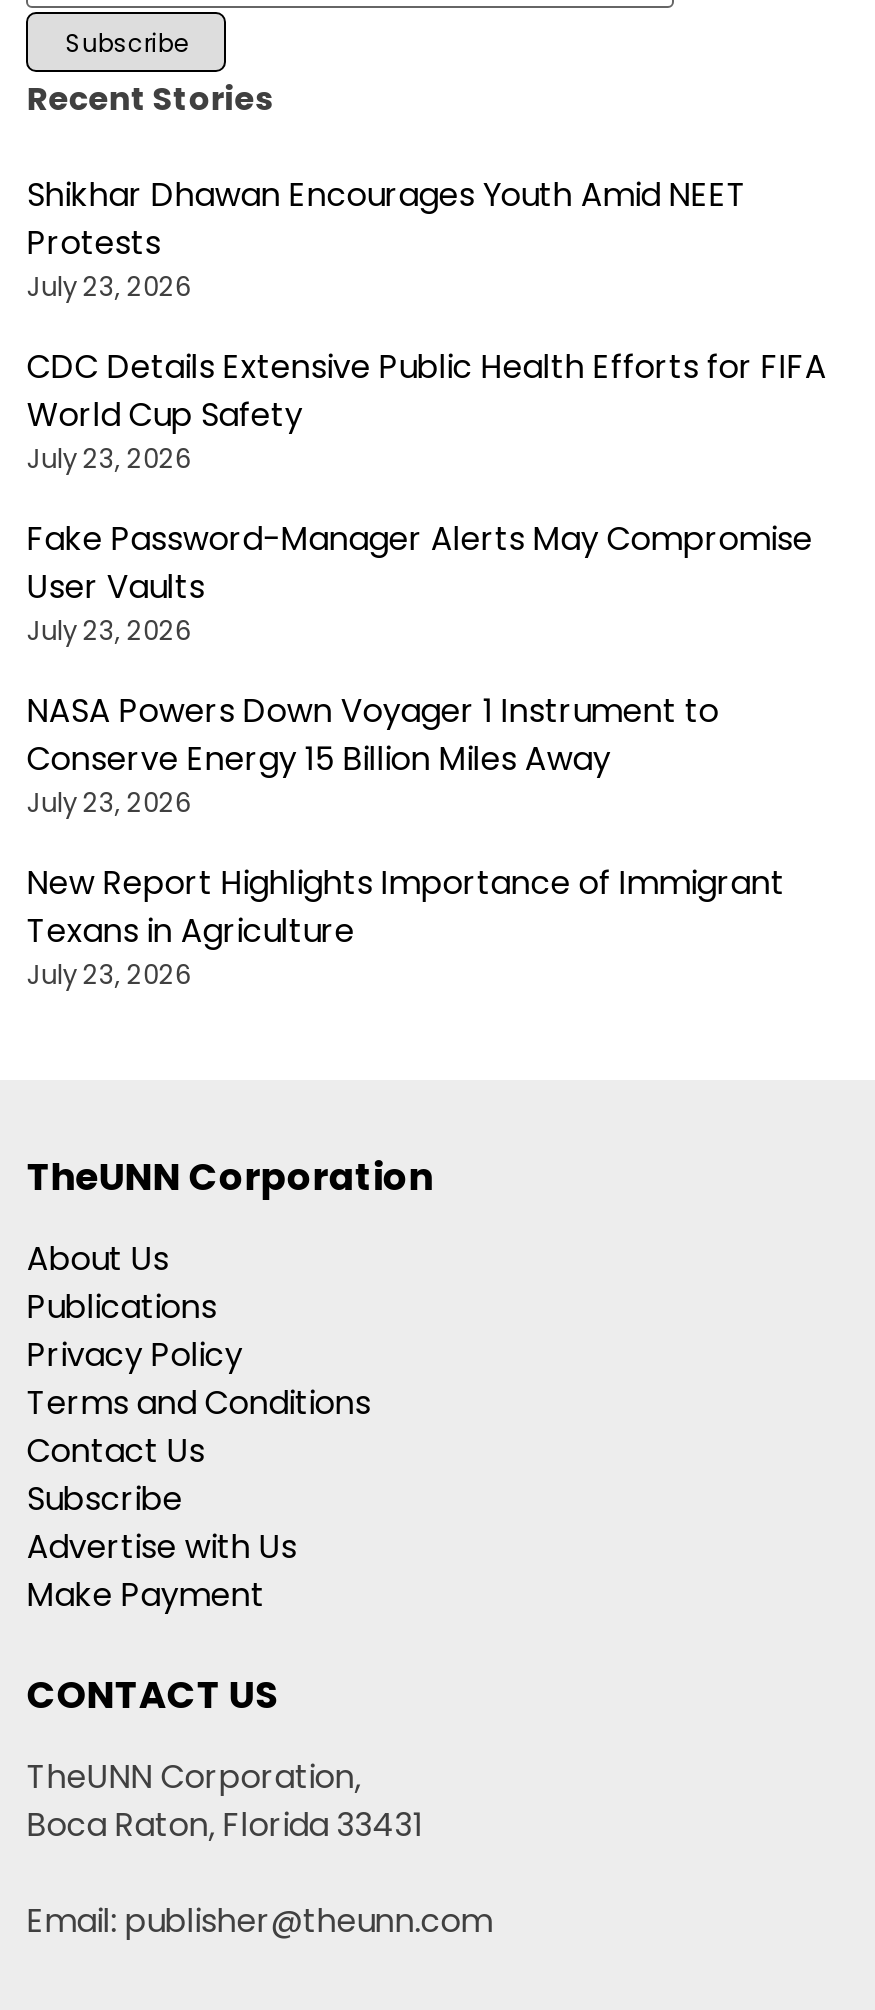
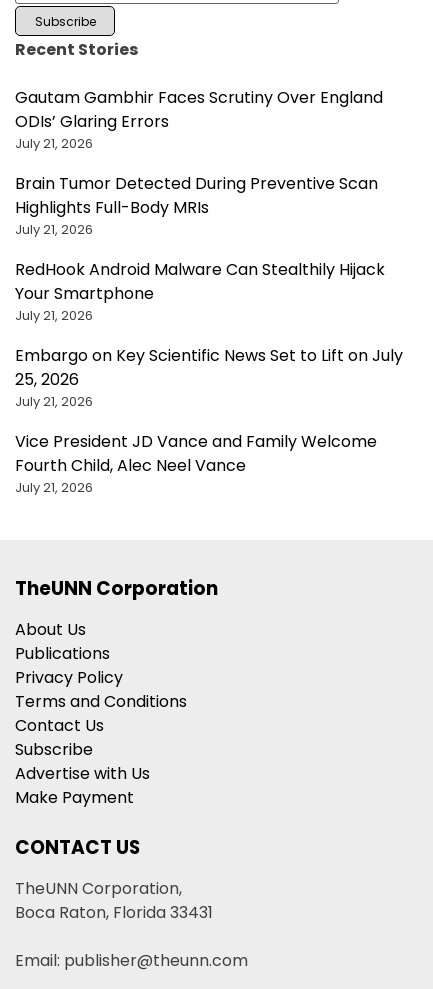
[27,171,747,305] Shikhar Dhawan Encourages Youth Amid NEET | Protests | July 23, 2026 -> [15,86,383,153] Gautam Gambhir Faces Scrutiny Over England | ODIs’ Glaring Errors | July 21, 2026
[27,343,827,477] CDC Details Extensive Public Health Efforts for FIFA | World Cup Safety | July 23, 2026 -> [15,172,378,239] Brain Tumor Detected During Preventive Scan | Highlights Full-Body MRIs | July 21, 2026
[27,515,813,649] Fake Password-Manager Alerts May Compromise | User Vaults | July 23, 2026 -> [15,258,385,325] RedHook Android Malware Can Stealthily Hijack | Your Smartphone | July 21, 2026
[27,687,719,821] NASA Powers Down Voyager 1 Instrument to | Conserve Energy 15 Billion Miles Away | July 23, 2026 -> [15,344,403,411] Embargo on Key Scientific News Set to Lift on July | 25, 2026 | July 21, 2026
[27,859,785,993] New Report Highlights Importance of Immigrant | Texans in Agriculture | July 23, 2026 -> [15,430,377,497] Vice President JD Vance and Family Welcome | Fourth Child, Alec Neel Vance | July 21, 2026

